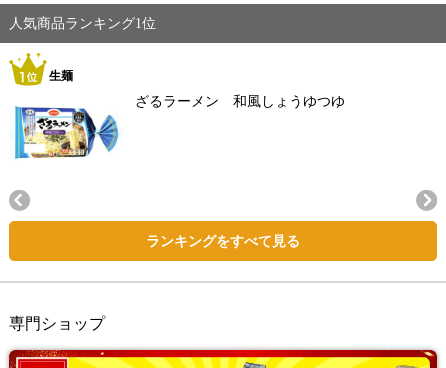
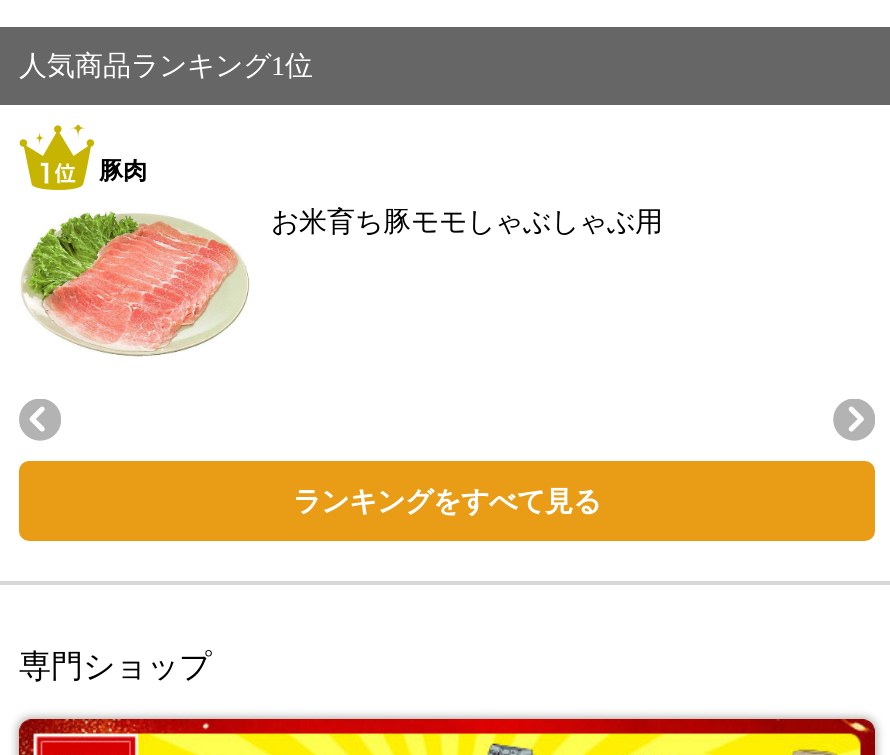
[49,69,73,83] 生麺 -> [99,157,147,185] 豚肉
[11,94,345,168] [image] | ざるラーメン 和風しょうゆつゆ -> [21,207,663,357] [image] | お米育ち豚モモしゃぶしゃぶ用

